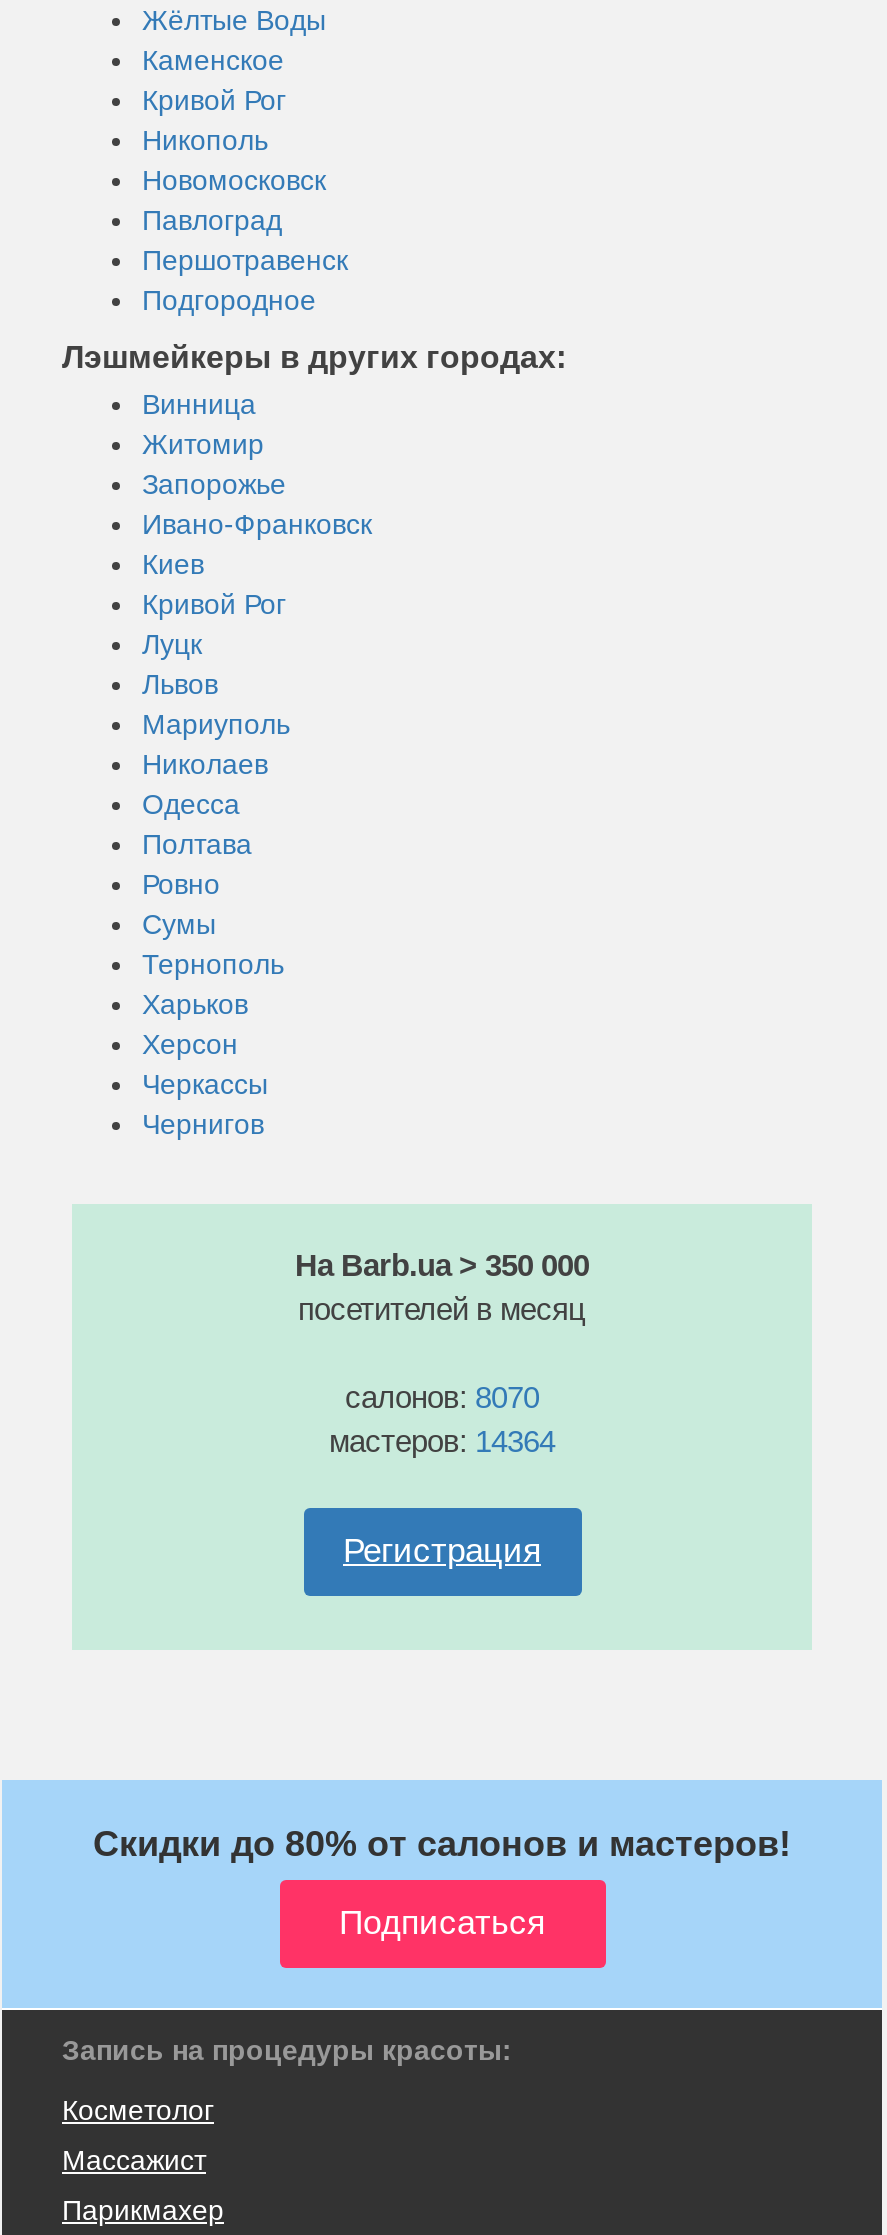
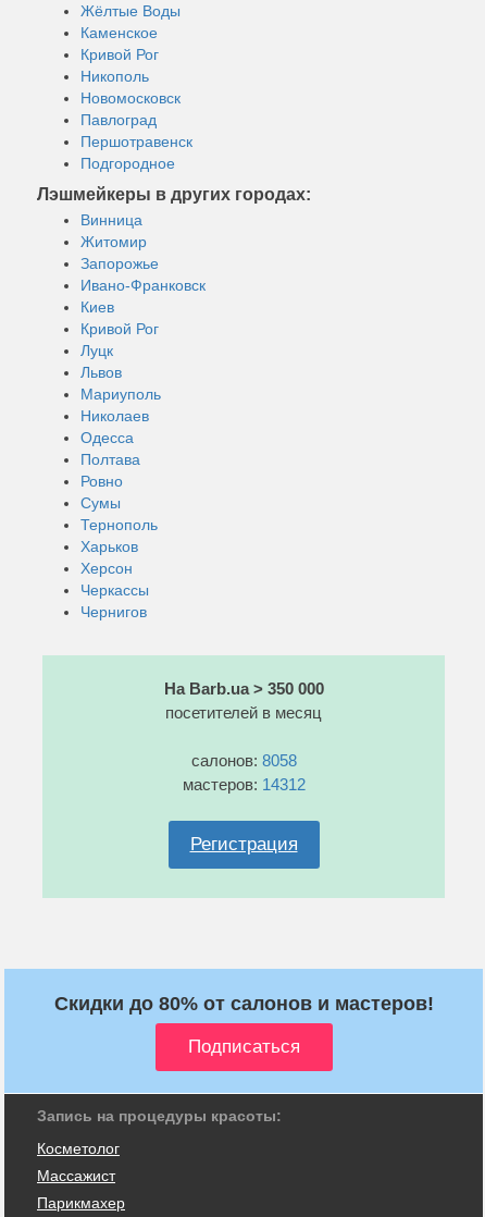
[345,1380,539,1414] салонов: 8070 -> [191,751,296,770] салонов: 8058
[329,1424,555,1458] мастеров: 14364 -> [182,775,305,794] мастеров: 14312

